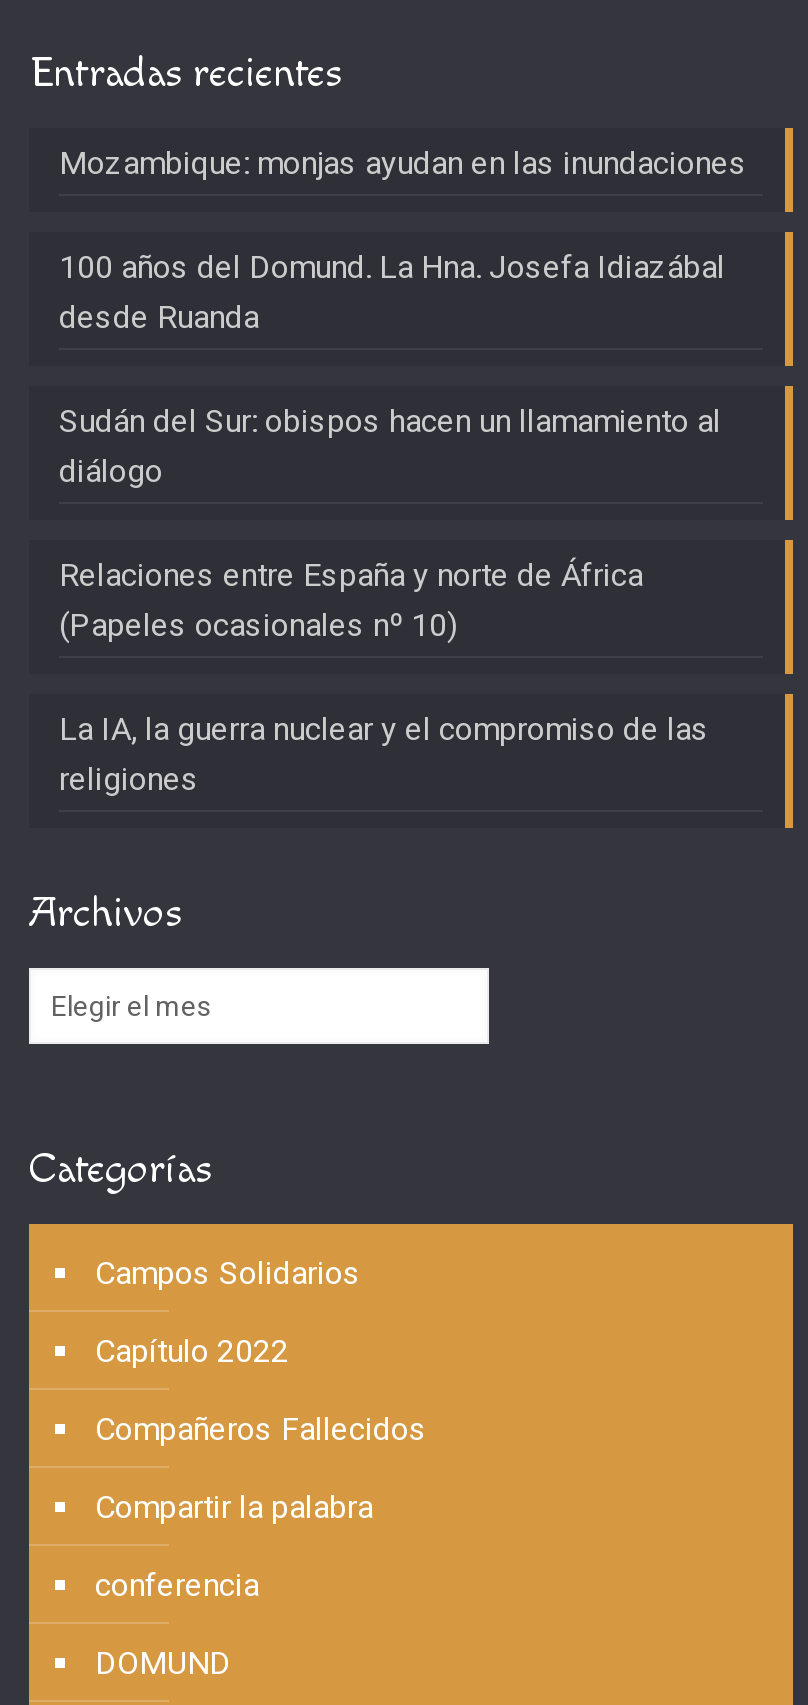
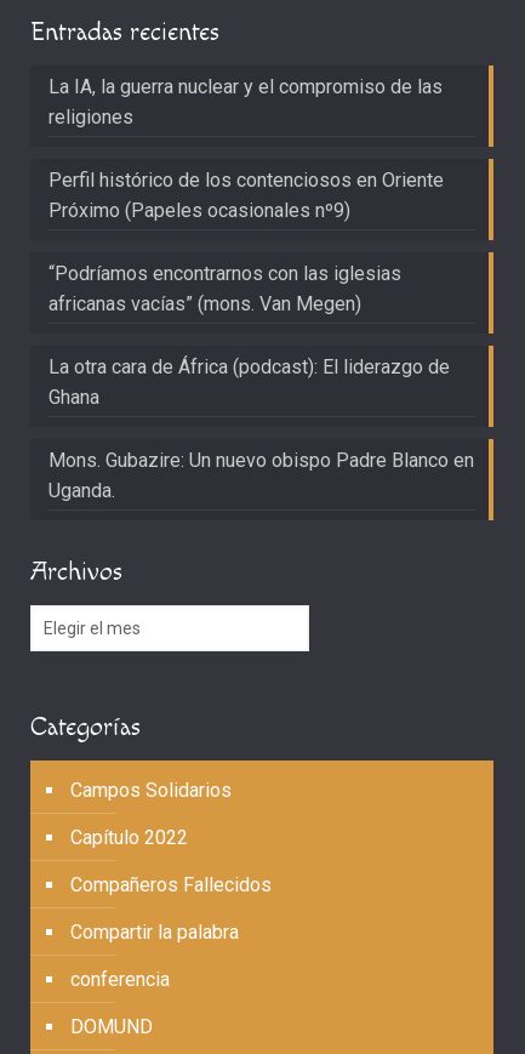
[59,144,747,644] Mozambique: monjas ayudan en las inundaciones | 100 años del Domund. La Hna. Josefa Idiazábal | desde Ruanda | Sudán del Sur: obispos hacen un llamamiento al | diálogo | Relaciones entre España y norte de África | (Papeles ocasionales nº 10) -> none
moved [59,710,709,798] -> [48,75,443,129]: La IA, la guerra nuclear y el compromiso de las | religiones
none -> [48,169,474,502] Perfil histórico de los contenciosos en Oriente | Próximo (Papeles ocasionales nº9) | “Podríamos encontrarnos con las iglesias | africanas vacías” (mons. Van Megen) | La otra cara de África (podcast): El liderazgo de | Ghana | Mons. Gubazire: Un nuevo obispo Padre Blanco en | Uganda.

